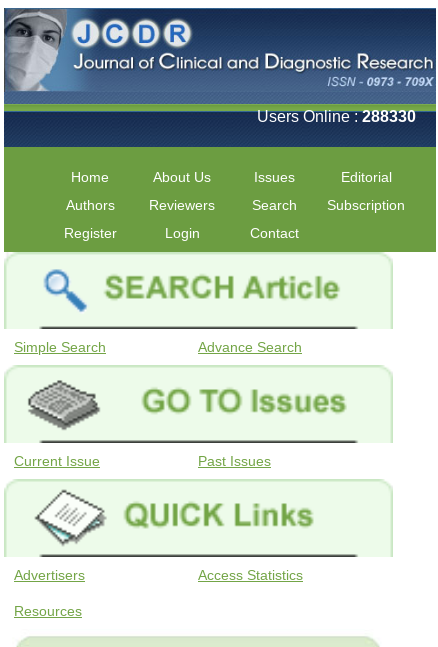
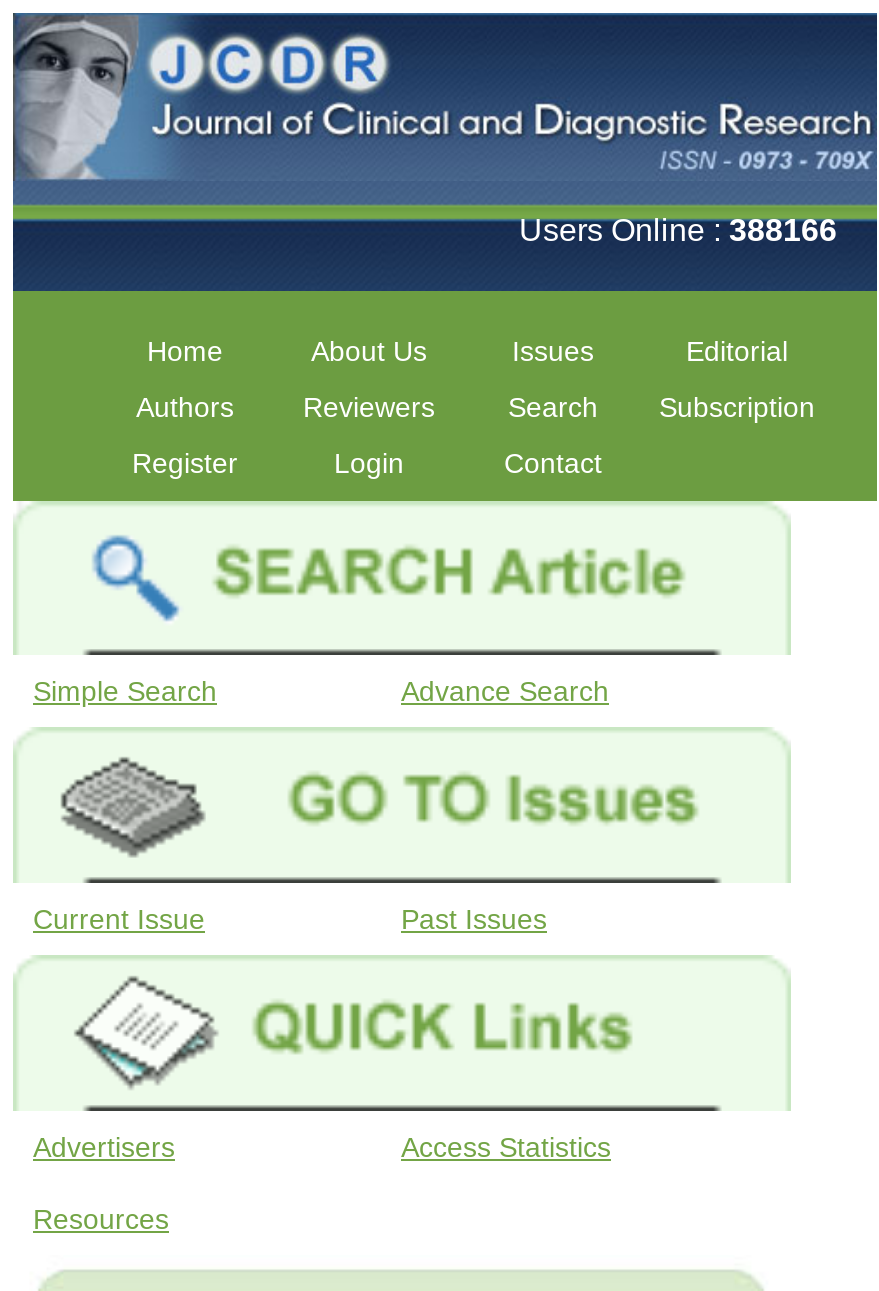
[257,108,416,125] Users Online :288330 -> [519,212,837,246] Users Online :388166

